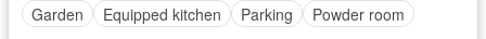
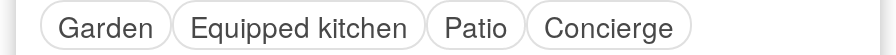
[241,3,405,24] Parking | Powder room -> [444,5,674,45] Patio | Concierge

